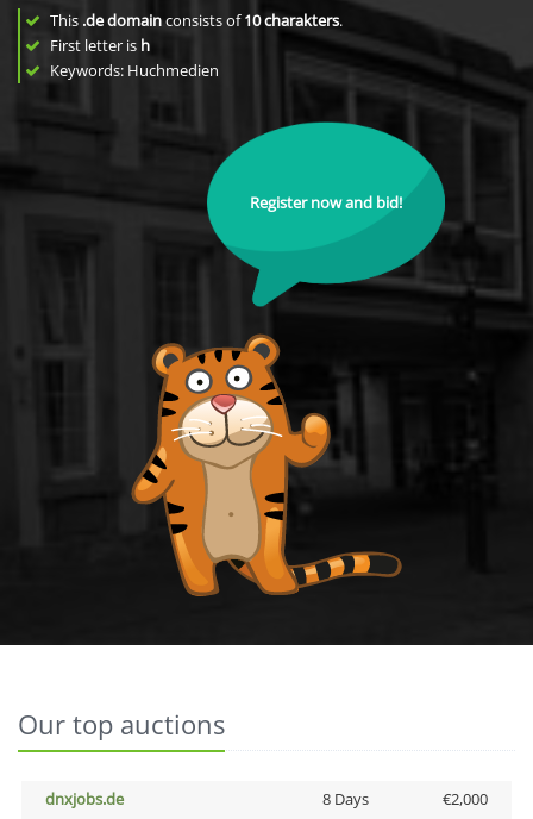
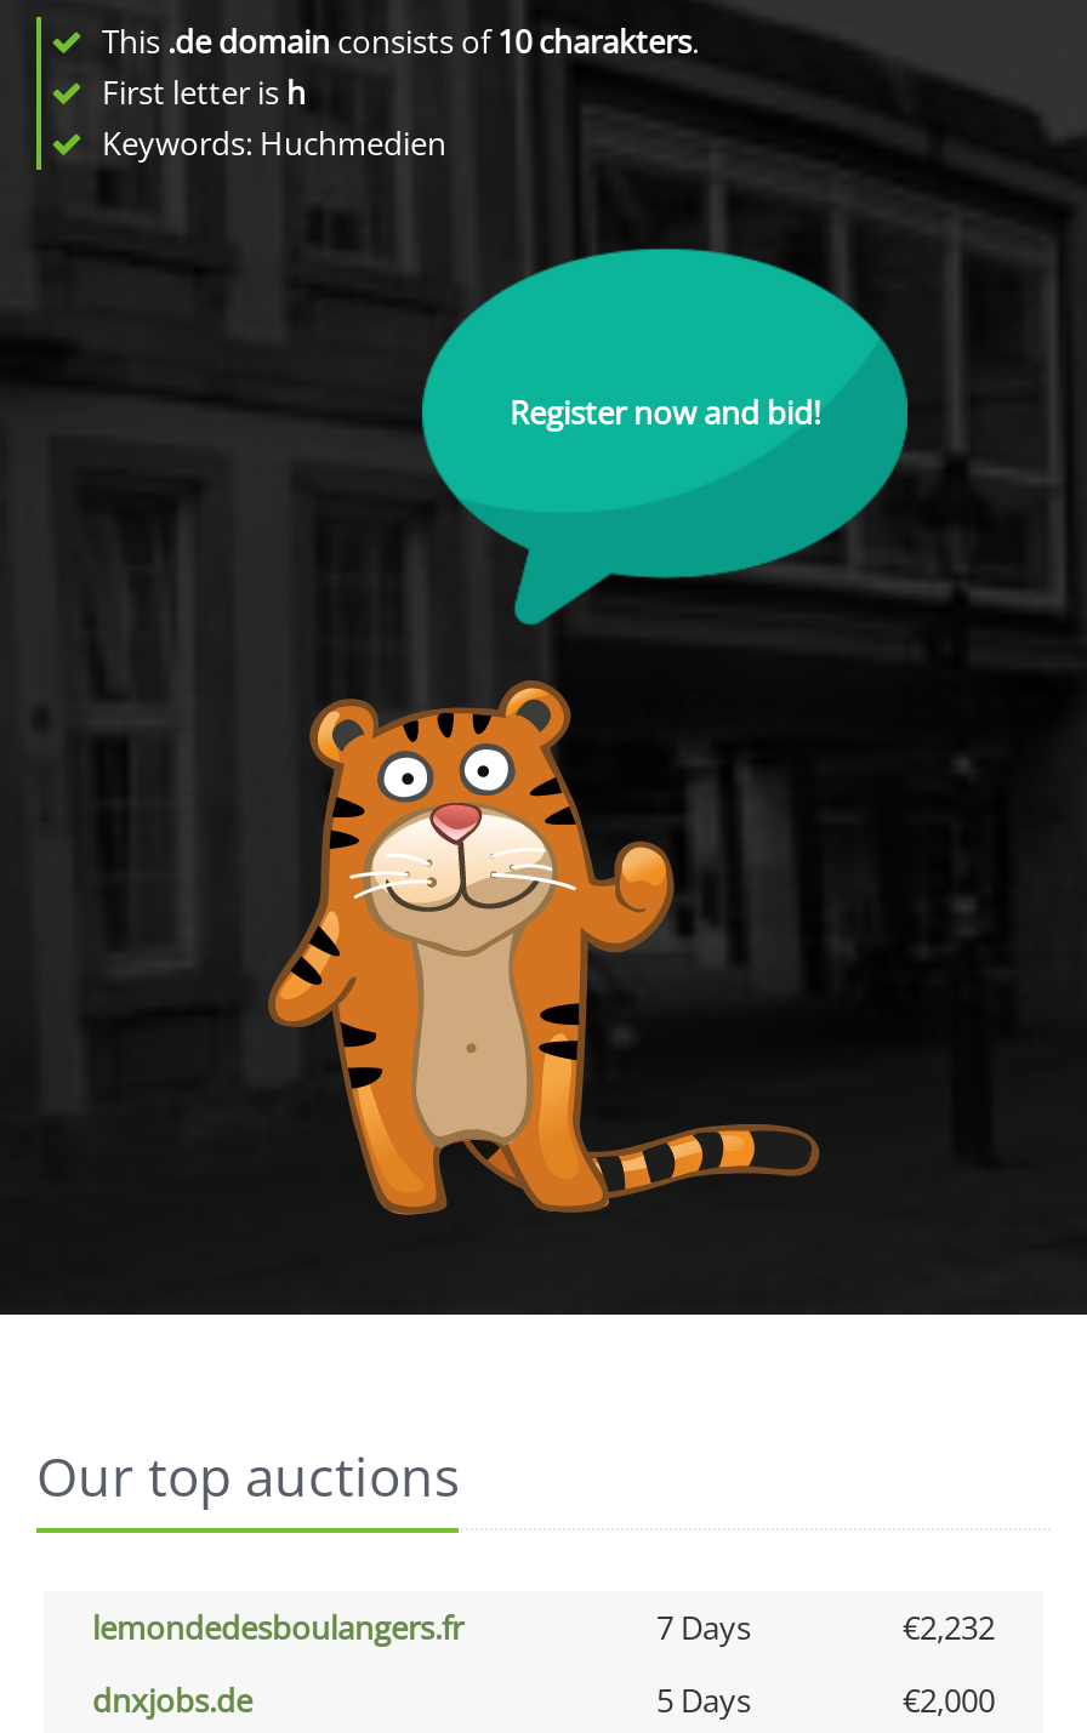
none -> [92,1606,995,1649] lemondedesboulangers.fr | 7 Days | €2,232
[322,788,368,809] 8 Days -> [656,1678,751,1722] 5 Days

